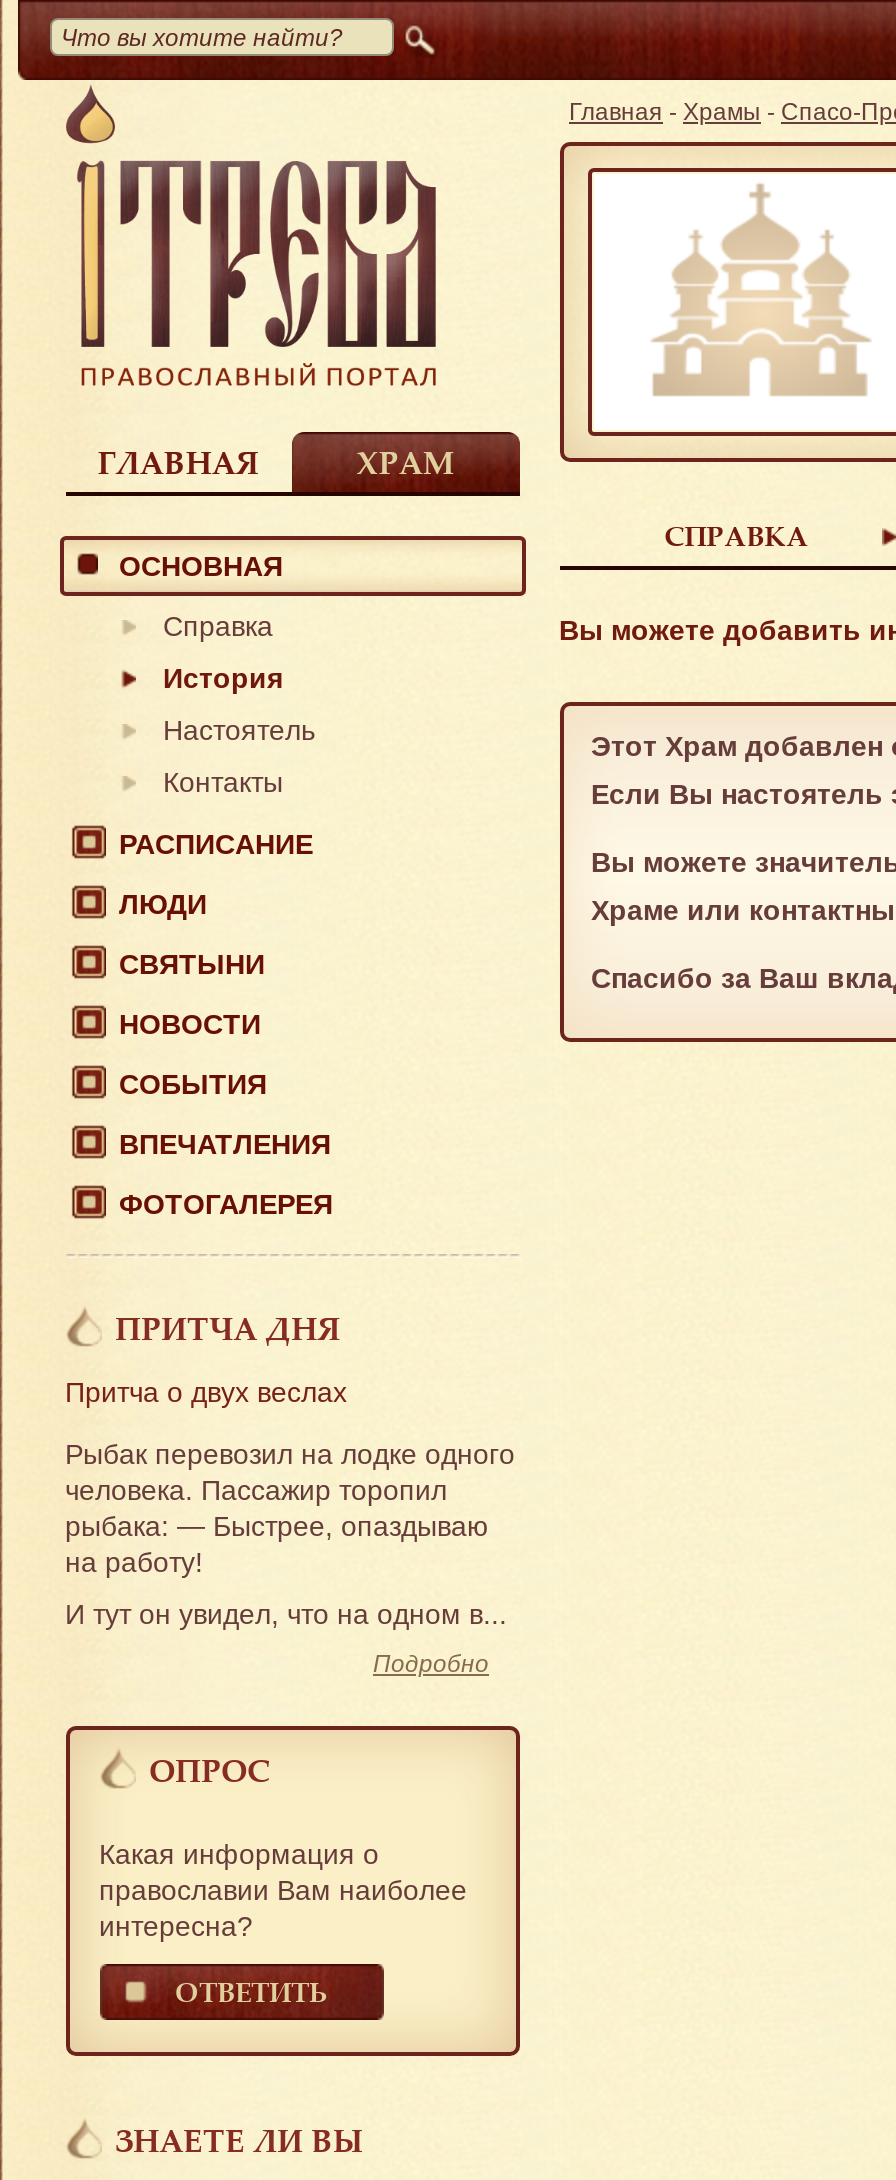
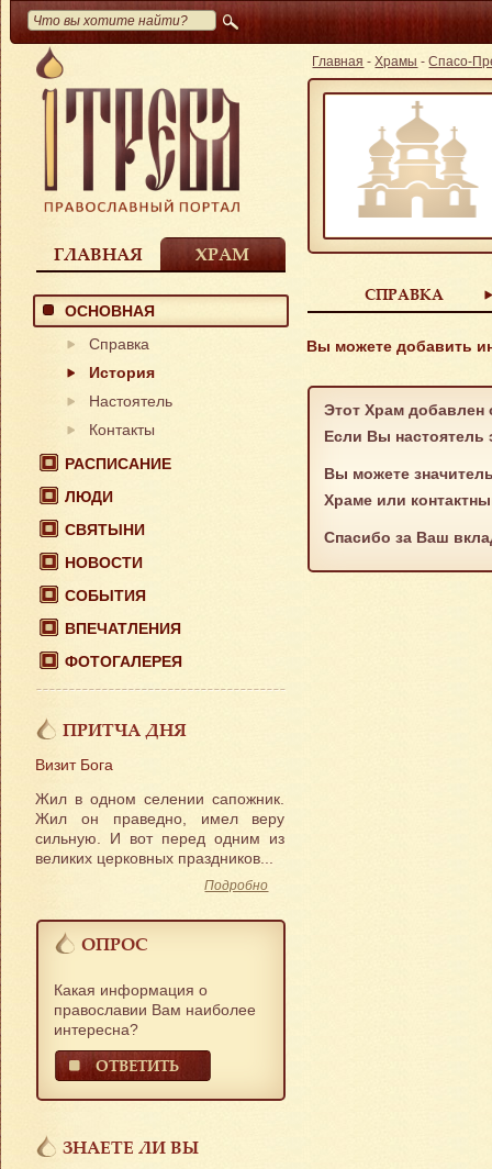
[65,1376,515,1630] Притча о двух веслах | Рыбак перевозил на лодке одного | человека. Пассажир торопил | рыбака: — Быстрее, опаздываю | на работу! | И тут он увидел, что на одном в... -> [36,756,285,867] Визит Бога | Жил в одном селении сапожник. | Жил он праведно, имел веру | сильную. И вот перед одним из | великих церковных праздников...

